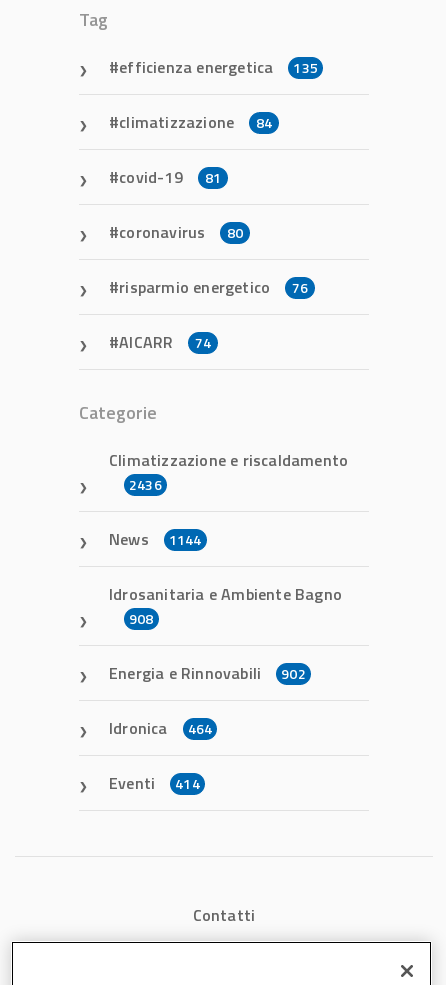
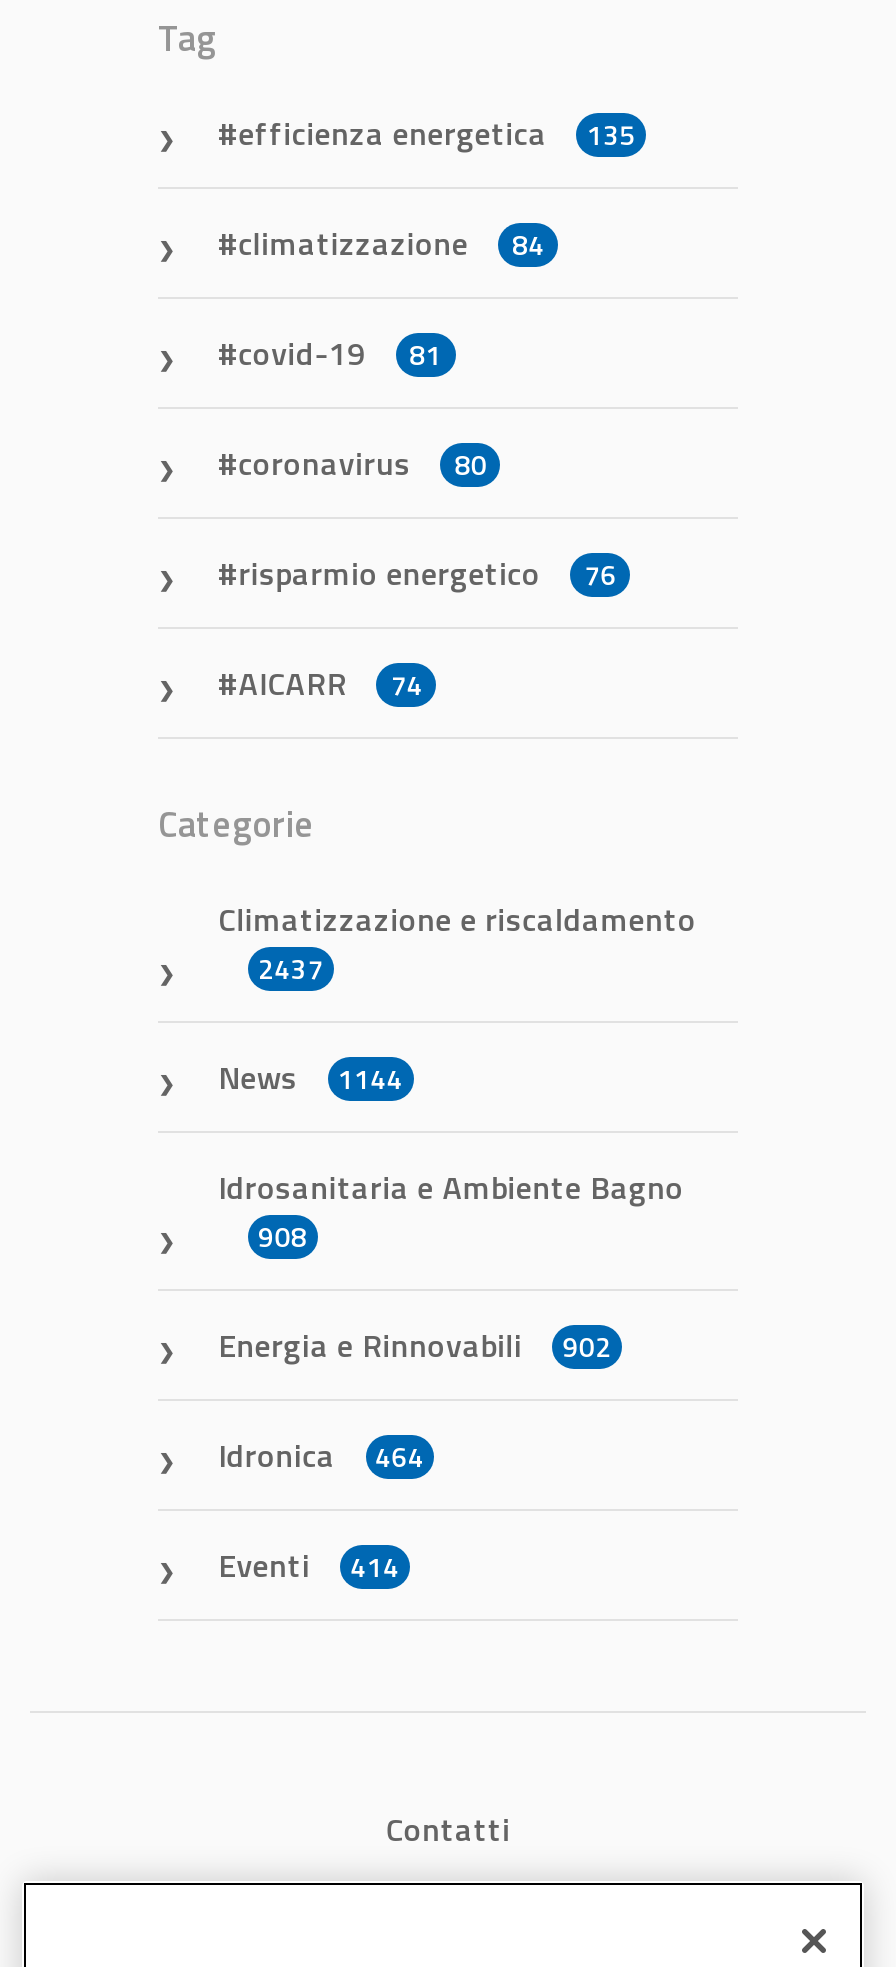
[129,474,162,495] 2436 -> [258,947,324,989] 2437

